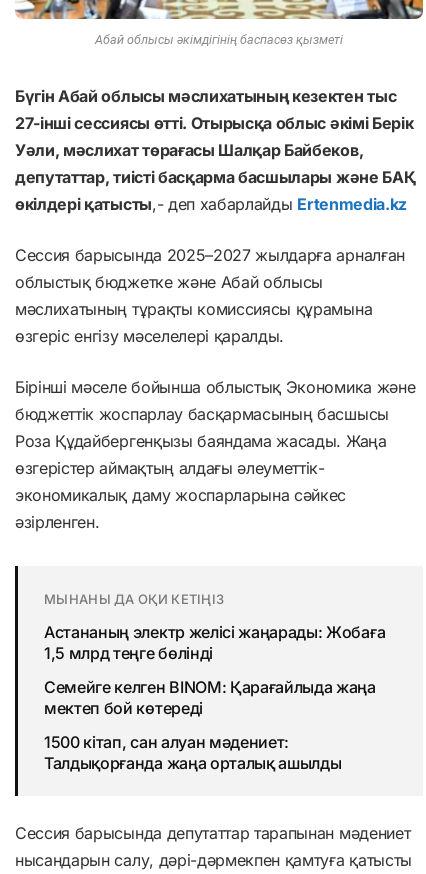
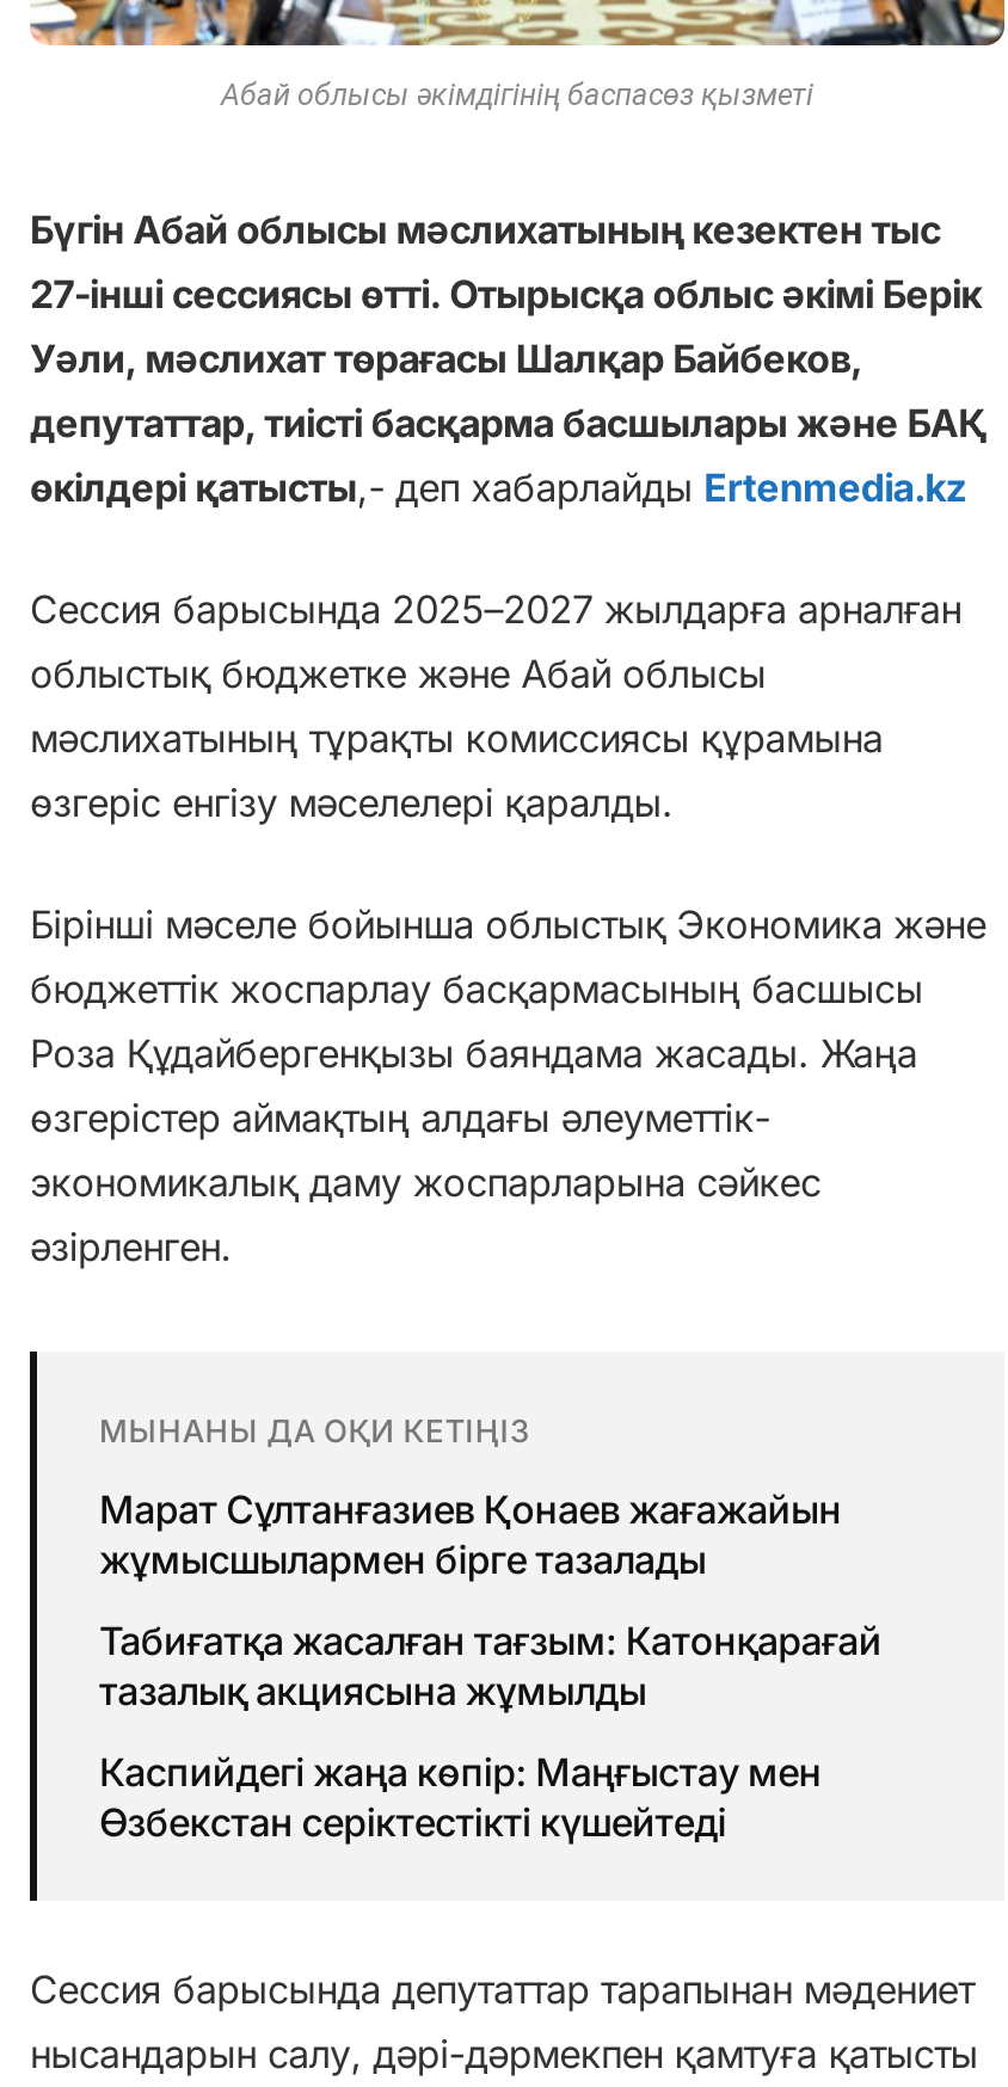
[44,622,385,663] Астананың электр желісі жаңарады: Жобаға | 1,5 млрд теңге бөлінді -> [99,1484,842,1582] Марат Сұлтанғазиев Қонаев жағажайын | жұмысшылармен бірге тазалады
[44,677,376,718] Семейге келген BINOM: Қарағайлыда жаңа | мектеп бой көтереді -> [99,1616,881,1714] Табиғатқа жасалған тағзым: Катонқарағай | тазалық акциясына жұмылды
[44,732,341,773] 1500 кітап, сан алуан мәдениет: | Талдықорғанда жаңа орталық ашылды -> [99,1747,822,1845] Каспийдегі жаңа көпір: Маңғыстау мен | Өзбекстан серіктестікті күшейтеді

